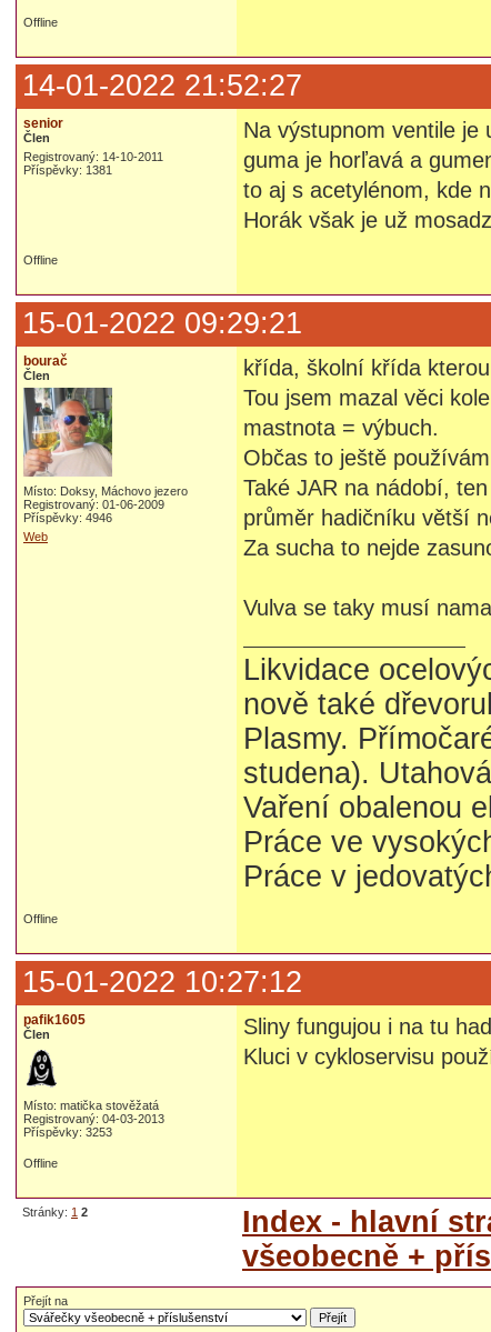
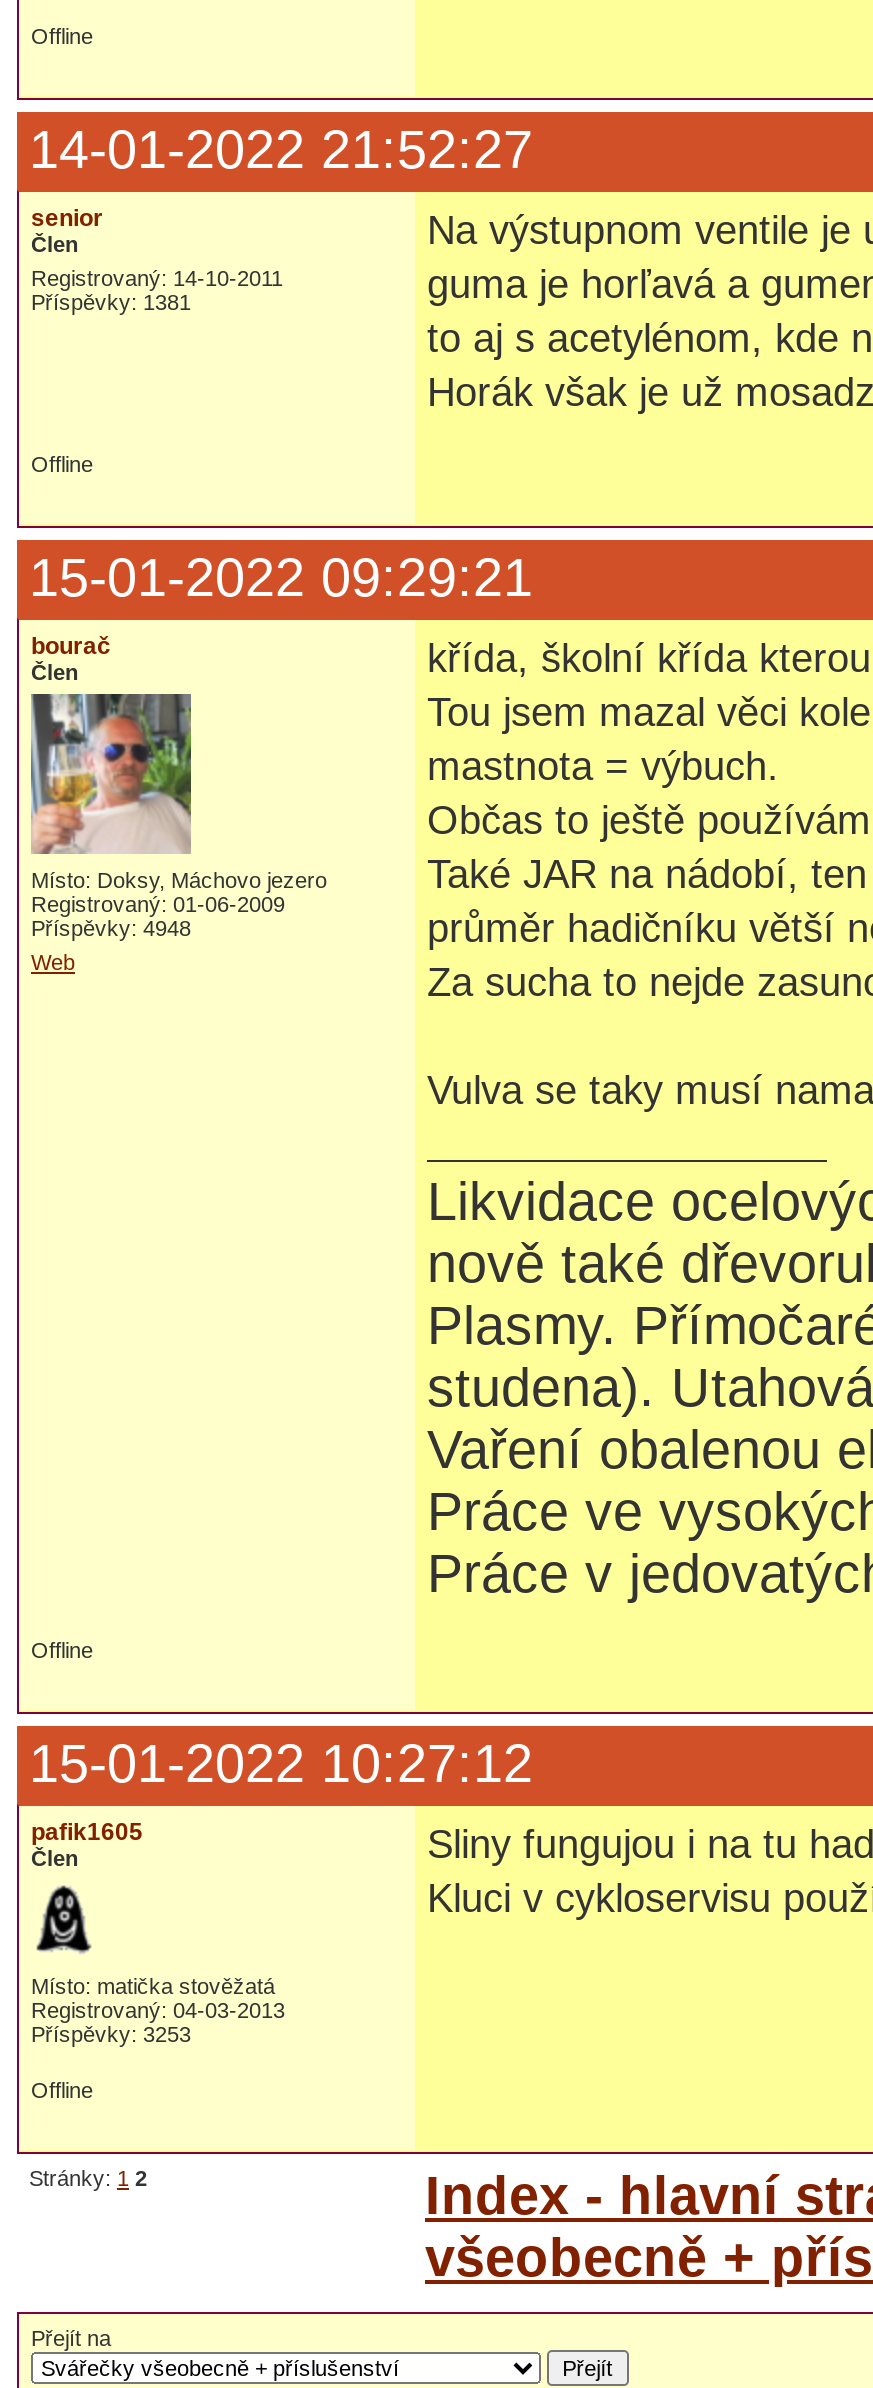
[23,511,112,524] Příspěvky: 4946 -> [31,916,191,940] Příspěvky: 4948

